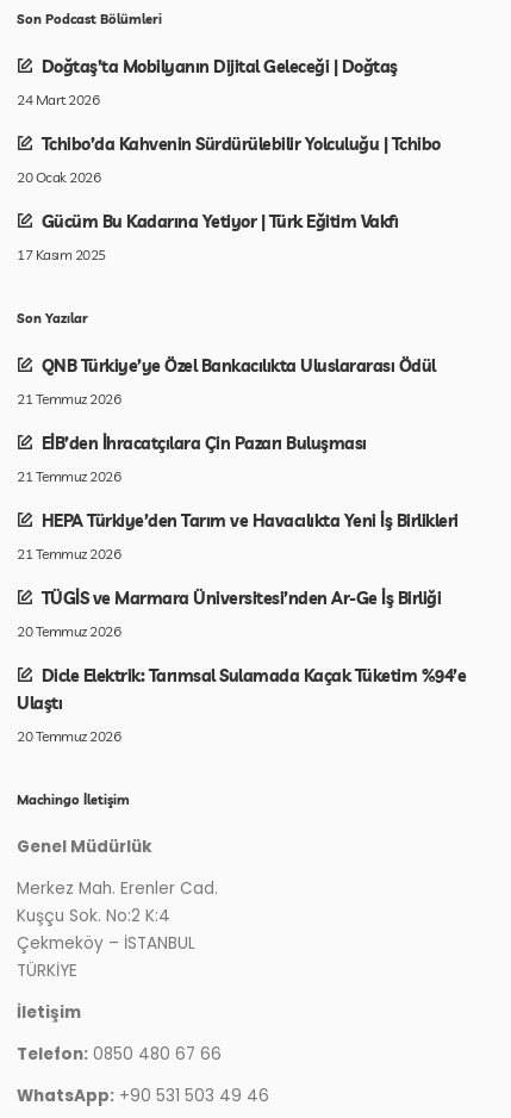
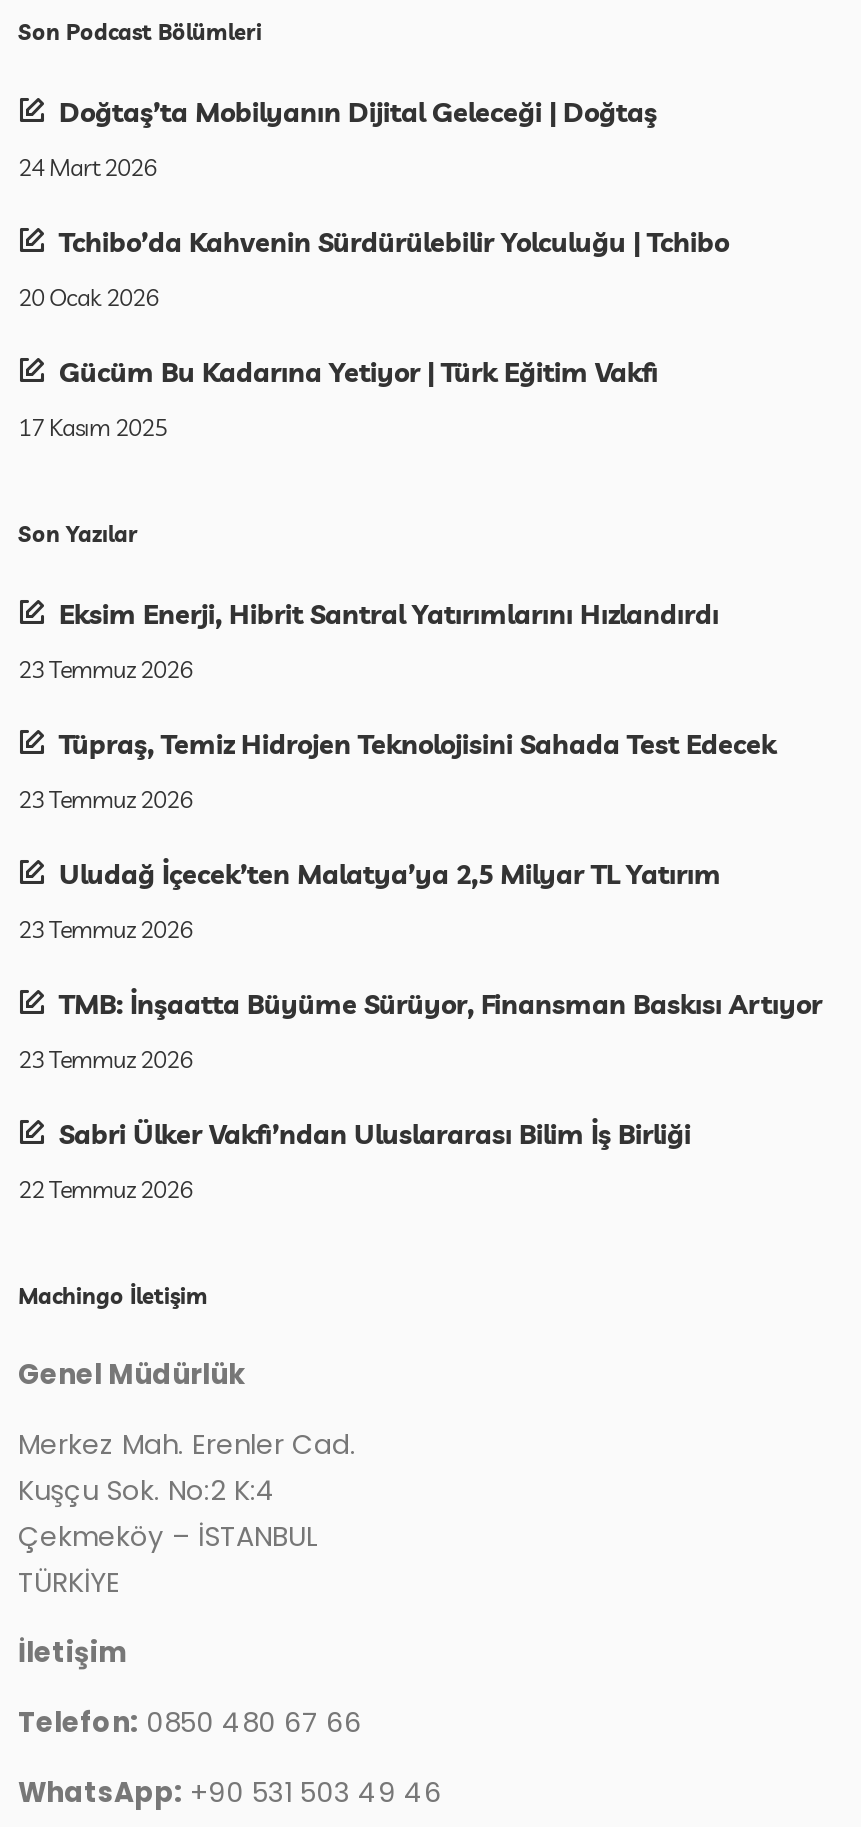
[41,355,435,376] QNB Türkiye’ye Özel Bankacılıkta Uluslararası Ödül -> [59,596,719,630] Eksim Enerji, Hibrit Santral Yatırımlarını Hızlandırdı
[17,390,120,408] 21 Temmuz 2026 -> [18,654,192,684] 23 Temmuz 2026
[41,433,366,453] EİB’den İhracatçılara Çin Pazarı Buluşması -> [59,726,776,760] Tüpraş, Temiz Hidrojen Teknolojisini Sahada Test Edecek
[17,467,120,485] 21 Temmuz 2026 -> [18,784,192,814] 23 Temmuz 2026
[41,510,458,531] HEPA Türkiye’den Tarım ve Havacılıkta Yeni İş Birlikleri -> [59,856,721,890] Uludağ İçecek’ten Malatya’ya 2,5 Milyar TL Yatırım
[17,545,120,563] 21 Temmuz 2026 -> [18,914,192,944] 23 Temmuz 2026
[41,588,441,608] TÜGİS ve Marmara Üniversitesi’nden Ar-Ge İş Birliği -> [59,986,822,1020] TMB: İnşaatta Büyüme Sürüyor, Finansman Baskısı Artıyor
[17,622,120,640] 20 Temmuz 2026 -> [18,1044,192,1074] 23 Temmuz 2026
[17,665,466,713] Dicle Elektrik: Tarımsal Sulamada Kaçak Tüketim %94’e | Ulaştı -> [59,1116,691,1150] Sabri Ülker Vakfı’ndan Uluslararası Bilim İş Birliği
[17,727,120,745] 20 Temmuz 2026 -> [18,1174,192,1204] 22 Temmuz 2026

